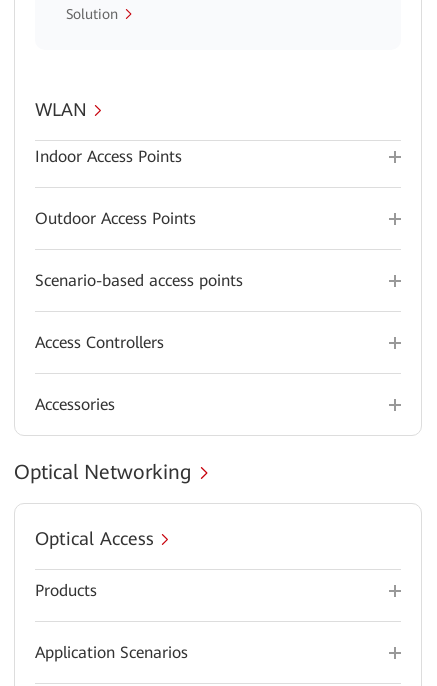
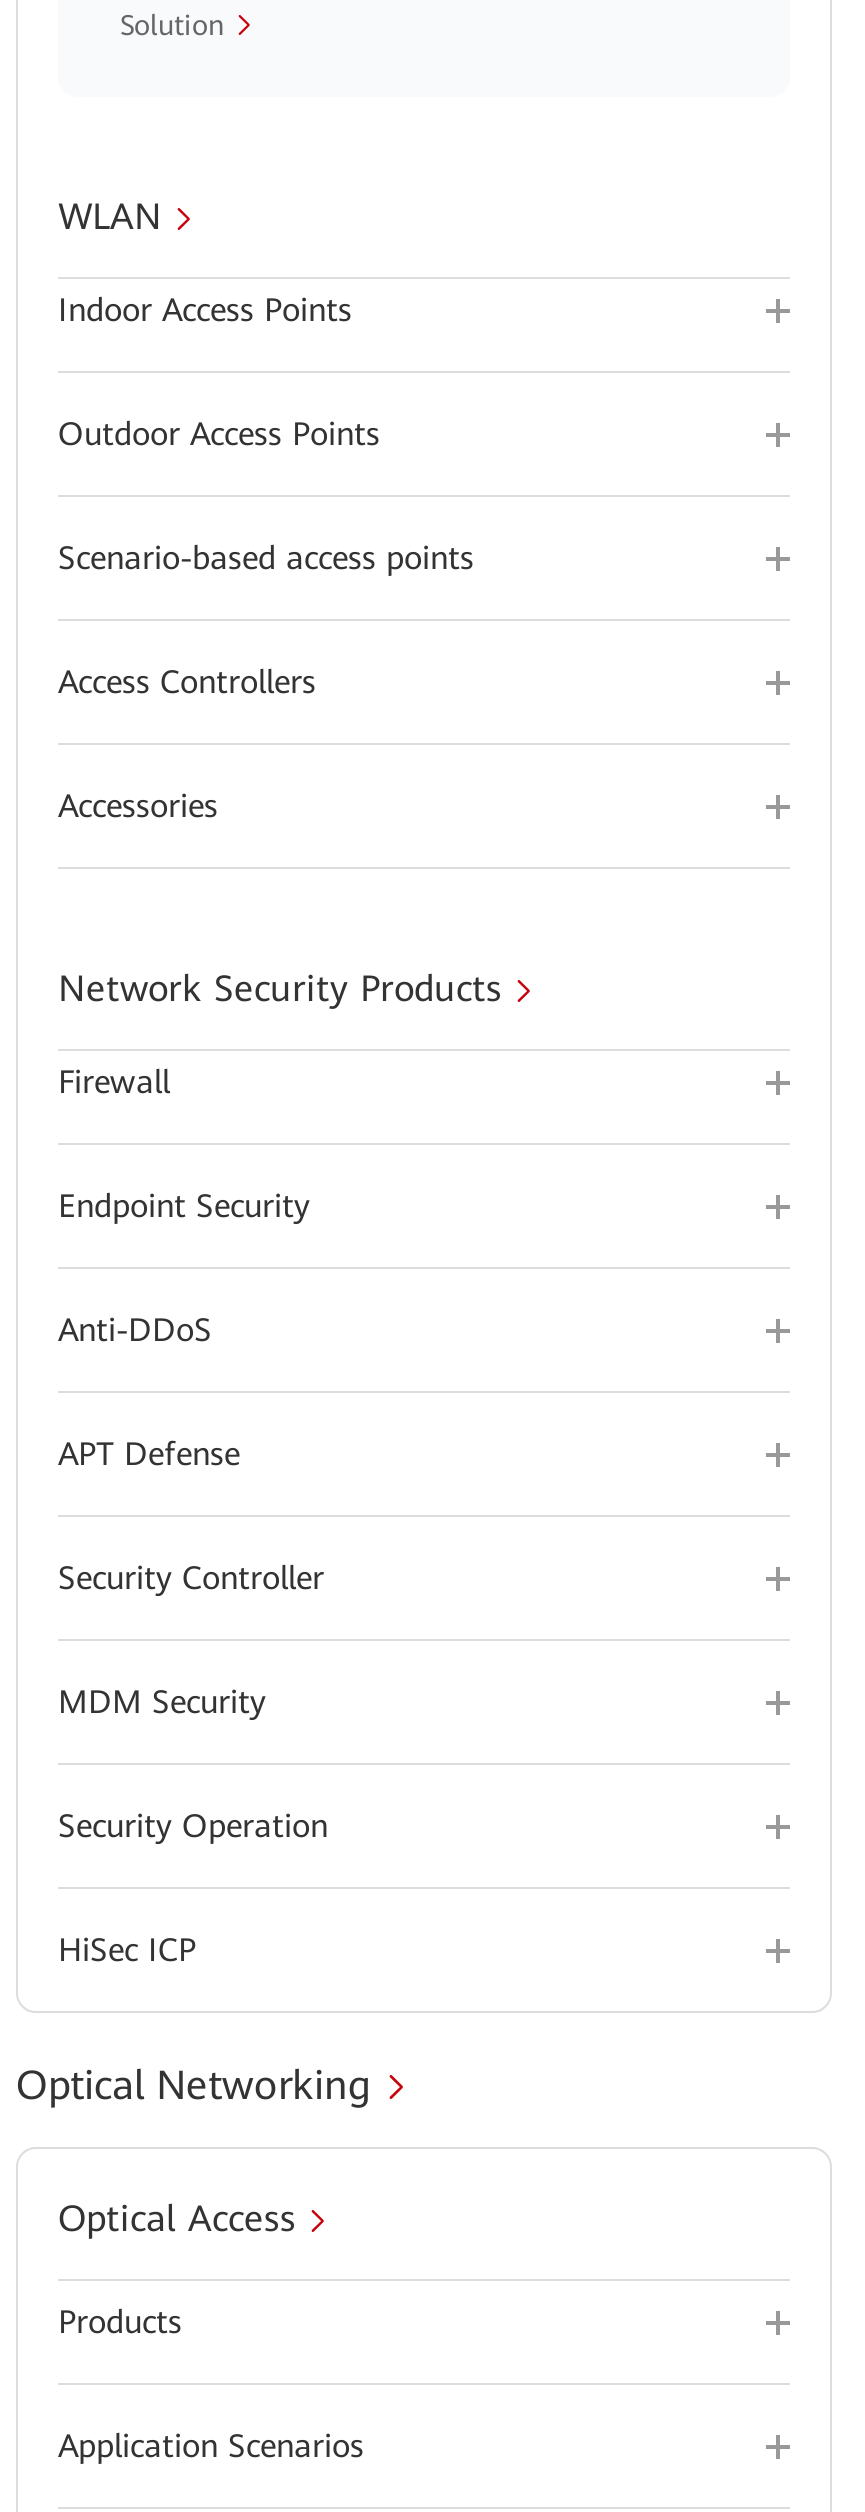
none -> [58,967,502,1969] Network Security Products | Firewall | Endpoint Security | Anti-DDoS | APT Defense | Security Controller | MDM Security | Security Operation | HiSec ICP

